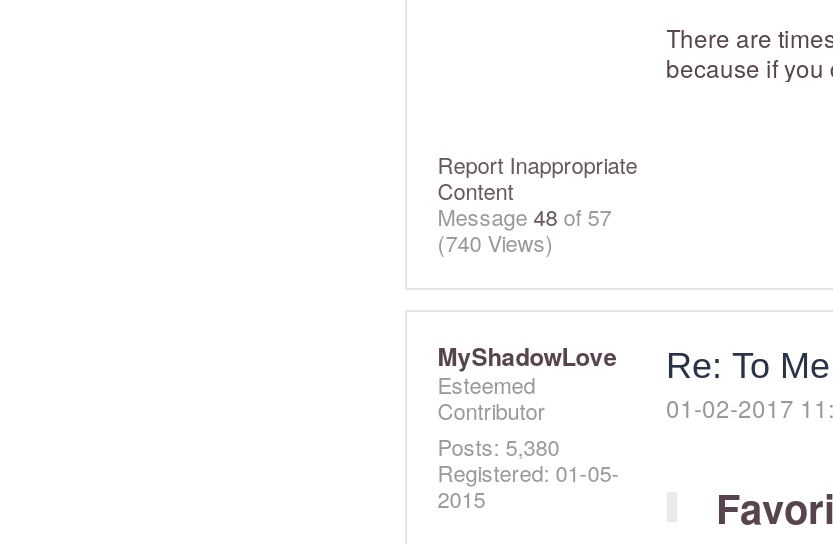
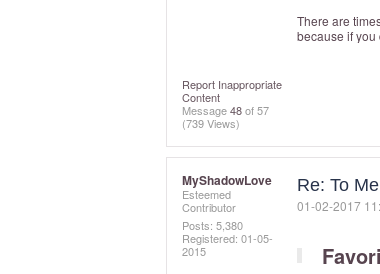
[437,226,553,258] (740 Views) -> [182,115,240,131] (739 Views)

